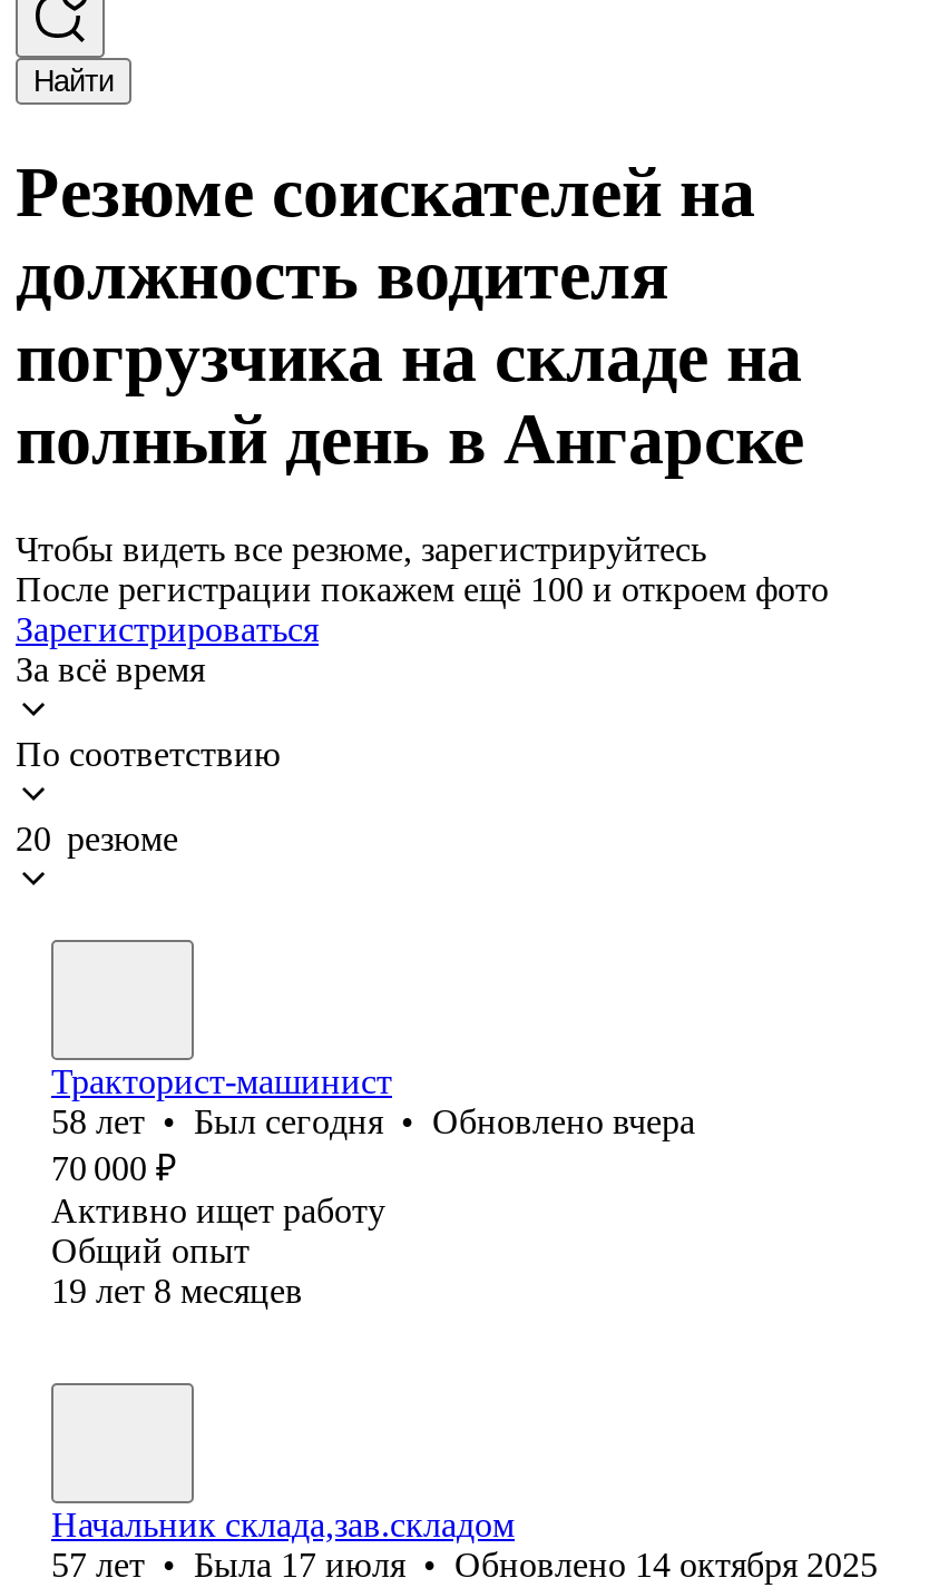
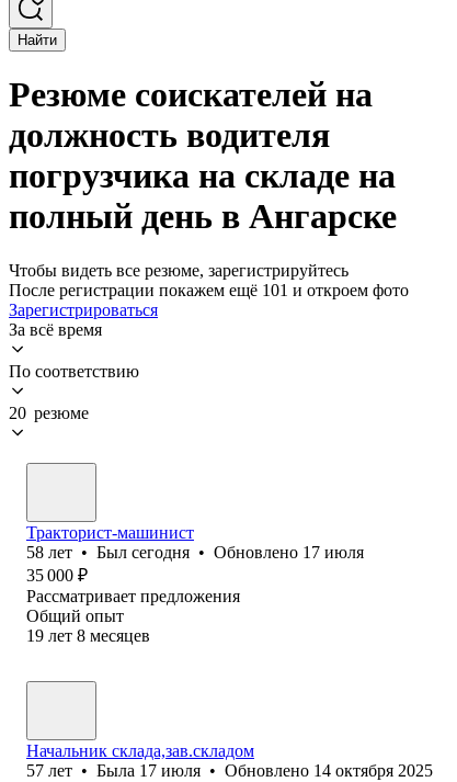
[16,570,829,608] После регистрации покажем ещё 100 и откроем фото -> [9,281,409,299] После регистрации покажем ещё 101 и откроем фото
[51,1102,695,1229] 58 лет • Был сегодня • Обновлено вчера | 70 000 ₽ | Активно ищет работу -> [26,543,364,605] 58 лет • Был сегодня • Обновлено 17 июля | 35 000 ₽ | Рассматривает предложения

